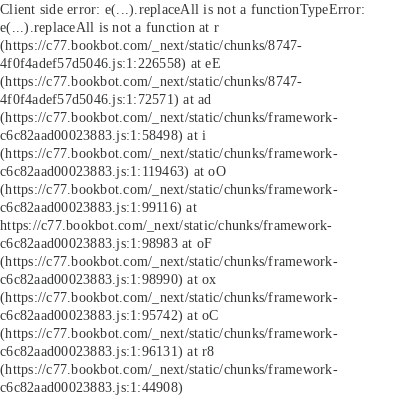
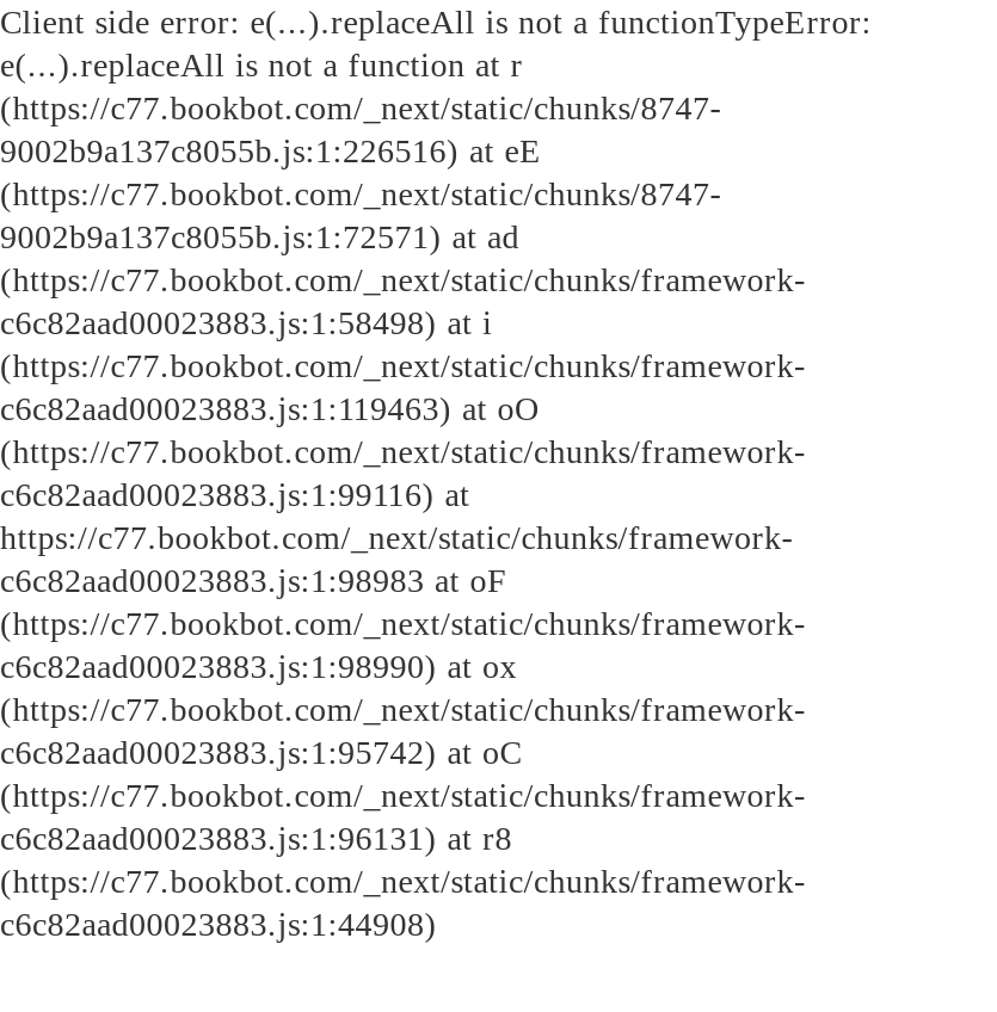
[0,55,221,71] 4f0f4adef57d5046.js:1:226558) at eE -> [0,131,542,169] 9002b9a137c8055b.js:1:226516) at eE
[0,91,211,107] 4f0f4adef57d5046.js:1:72571) at ad -> [0,217,519,255] 9002b9a137c8055b.js:1:72571) at ad

